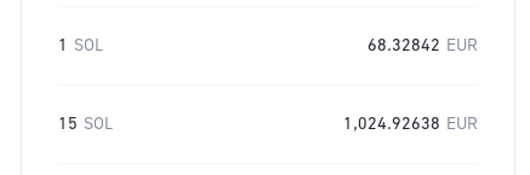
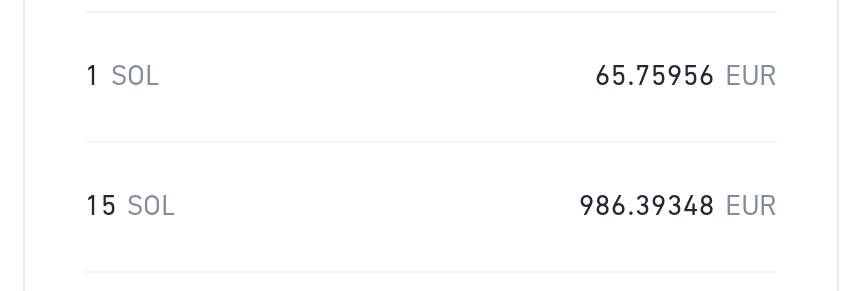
[367,37,478,54] 68.32842 EUR -> [595,63,777,91] 65.75956 EUR
[343,116,478,133] 1,024.92638 EUR -> [579,193,777,221] 986.39348 EUR

